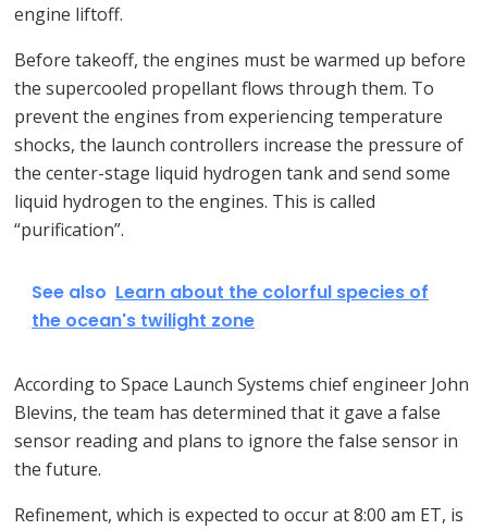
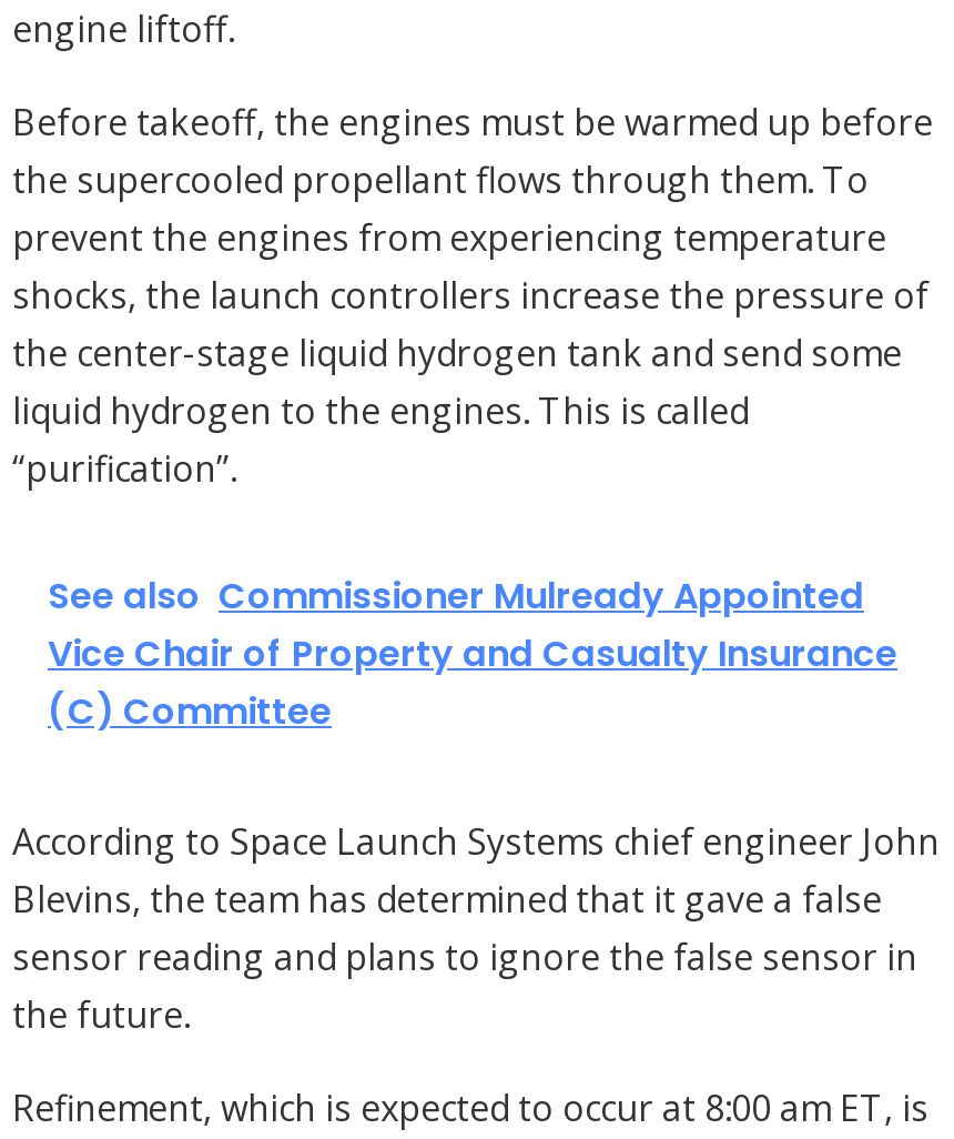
[32,279,429,333] See also Learn about the colorful species of | the ocean's twilight zone -> [48,570,897,736] See also Commissioner Mulready Appointed | Vice Chair of Property and Casualty Insurance | (C) Committee

